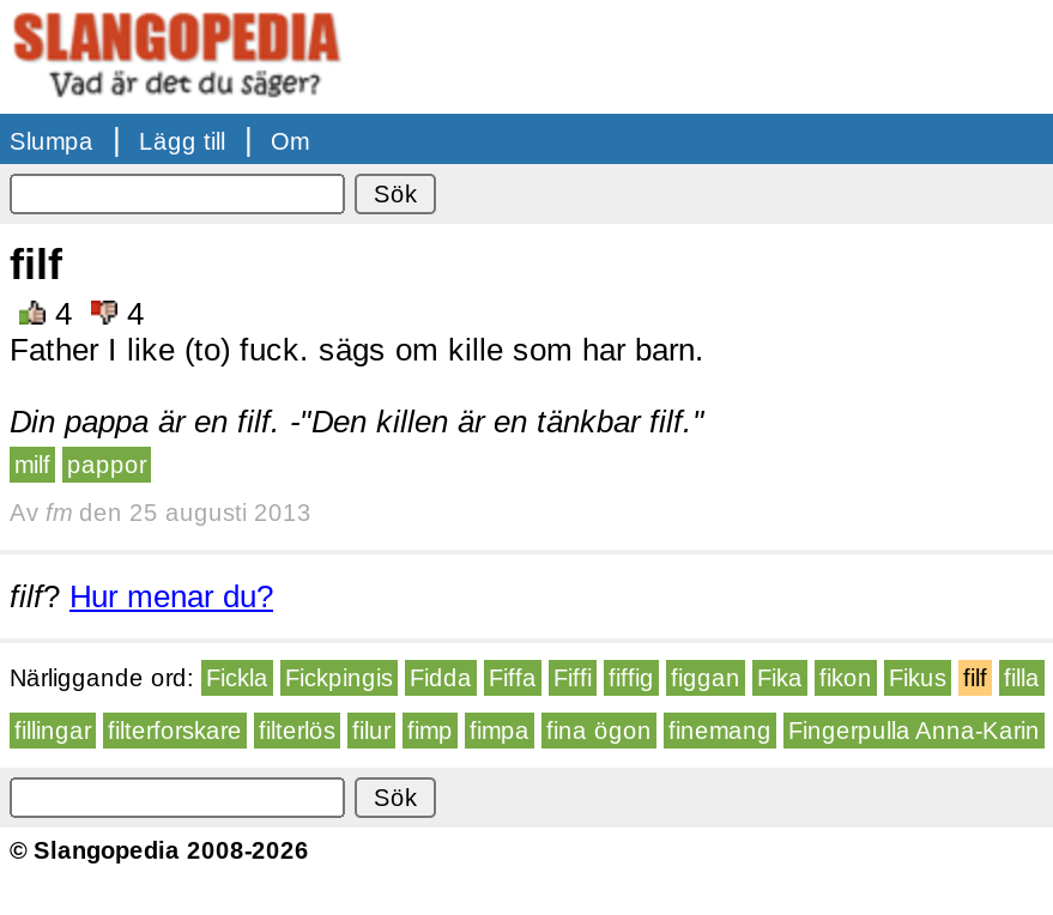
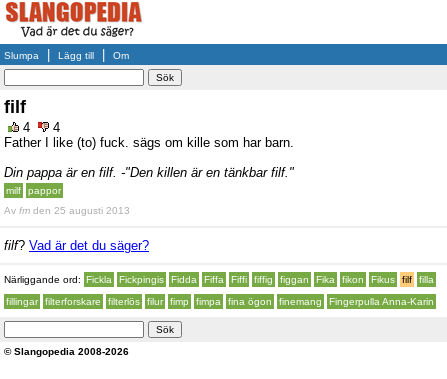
[10,579,273,615] filf? Hur menar du? -> [4,238,149,253] filf? Vad är det du säger?

